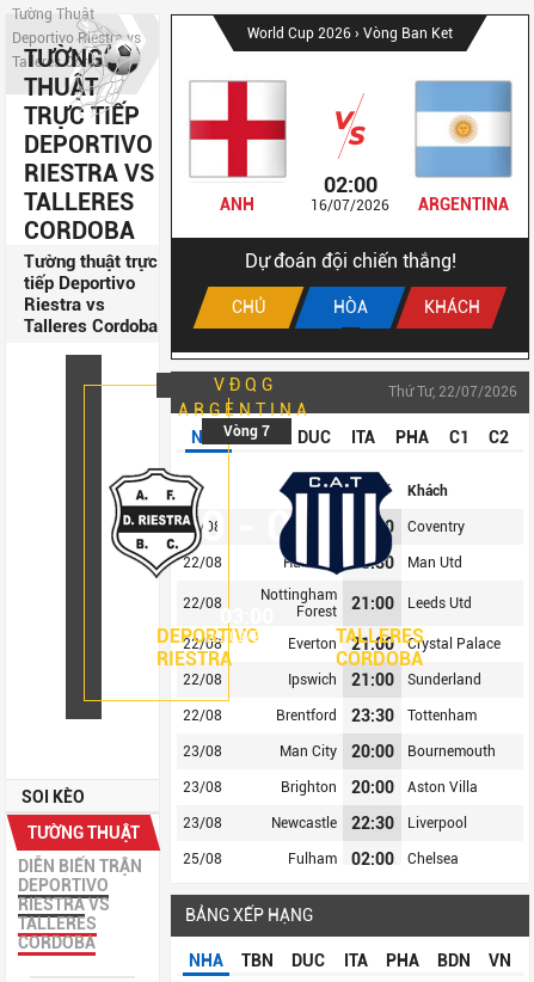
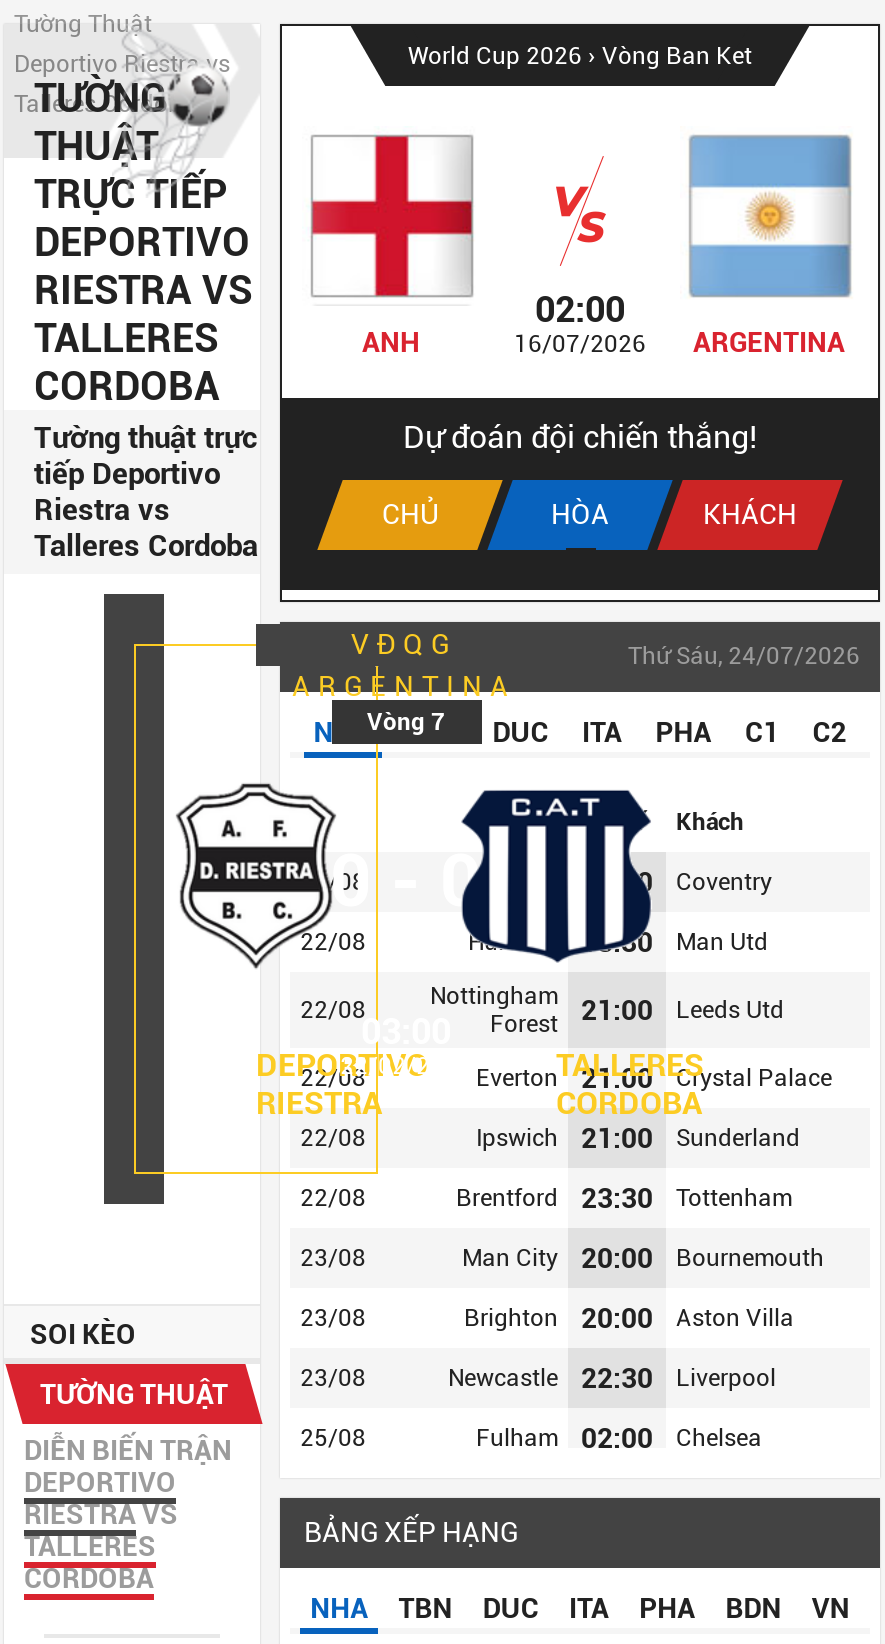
[388,383,517,400] Thứ Tư, 22/07/2026 -> [628,642,860,670] Thứ Sáu, 24/07/2026

